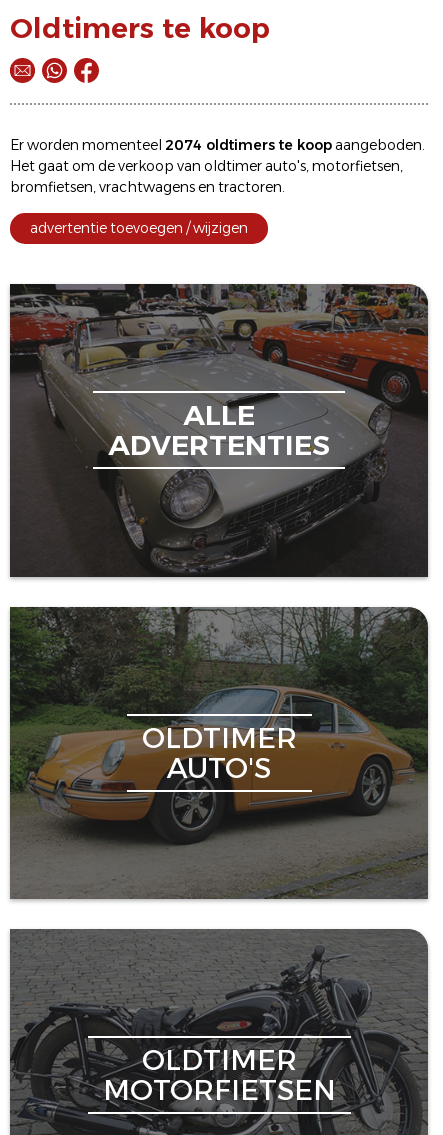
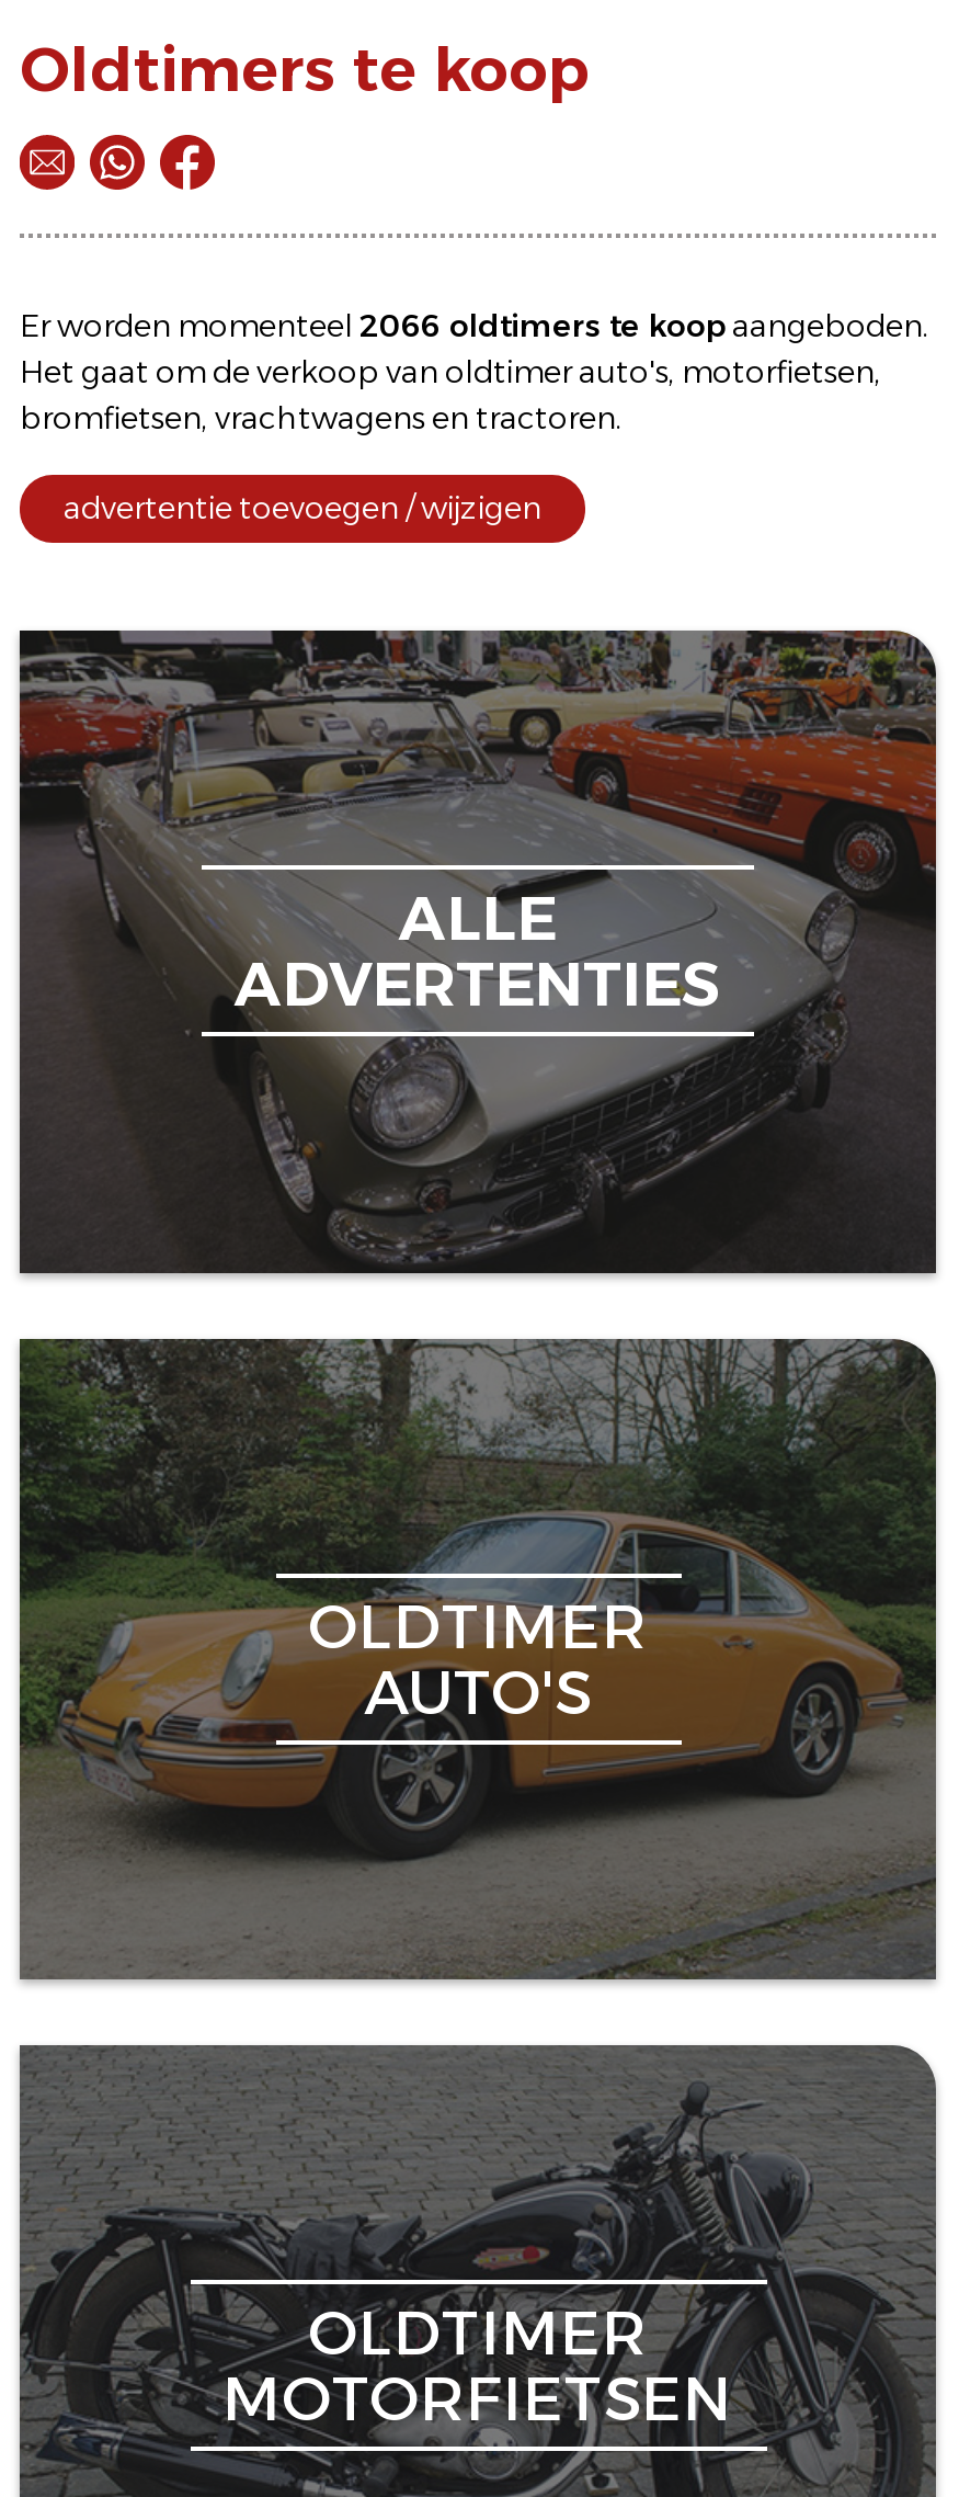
[10,136,425,154] Er worden momenteel 2074 oldtimers te koop aangeboden. -> [20,306,929,345] Er worden momenteel 2066 oldtimers te koop aangeboden.

